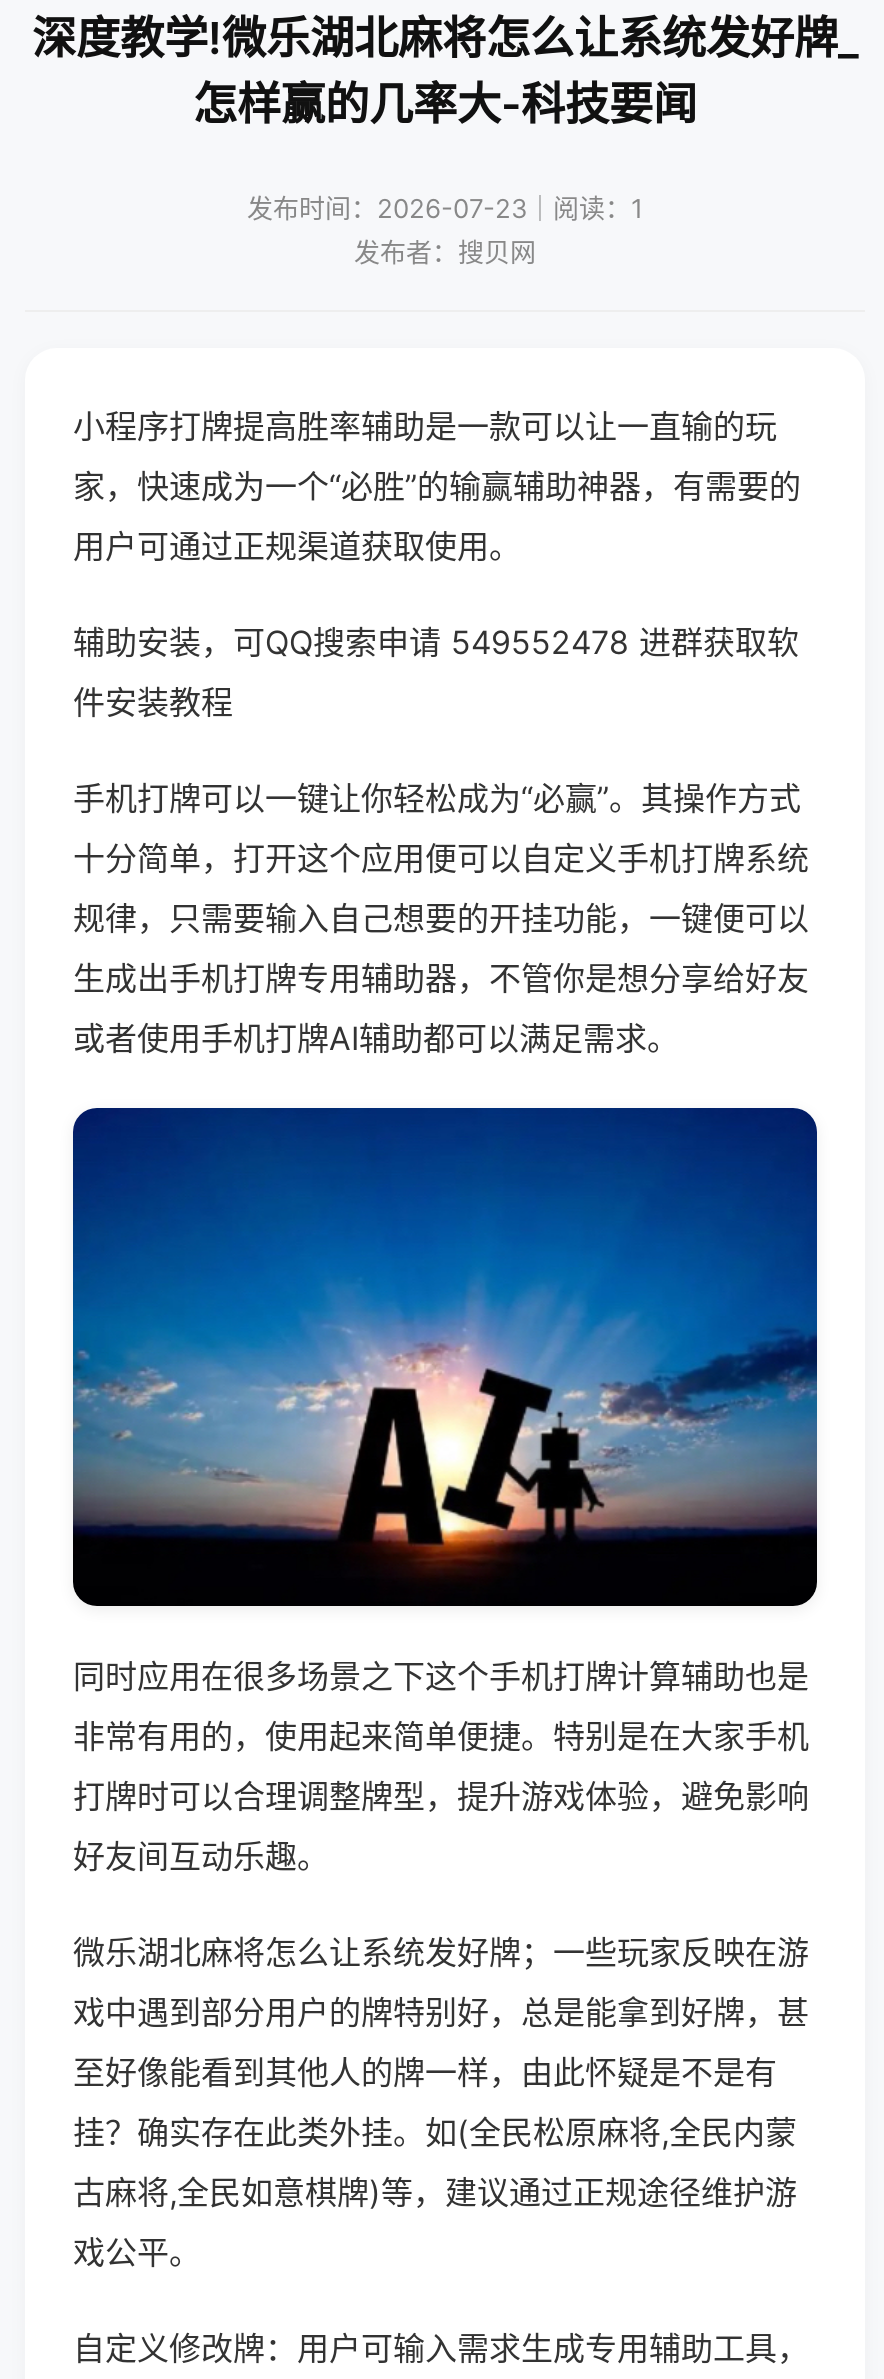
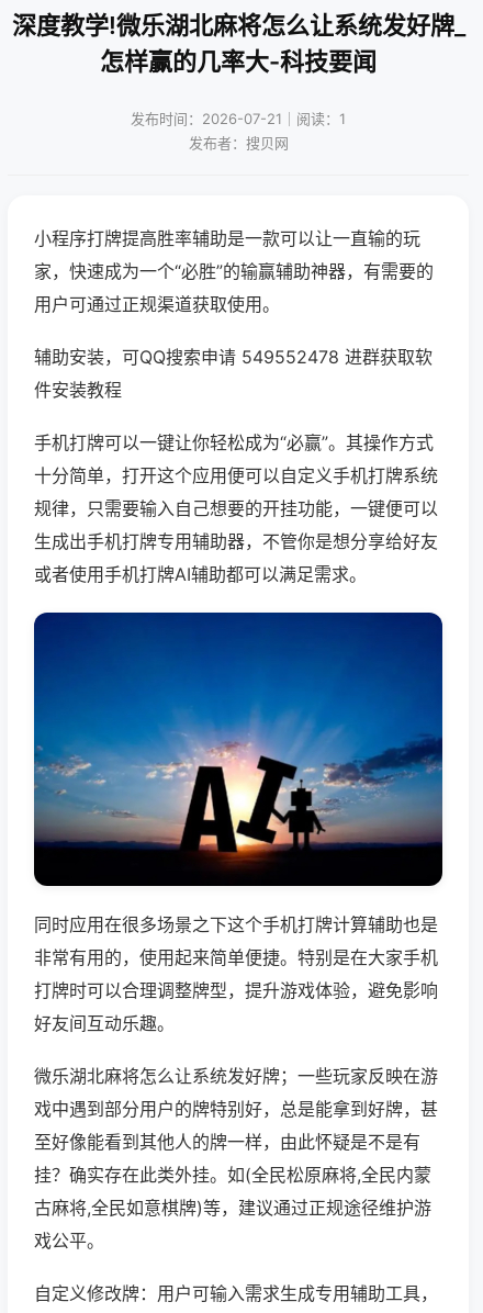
[247,192,643,224] 发布时间：2026-07-23｜阅读：1 -> [131,110,346,127] 发布时间：2026-07-21｜阅读：1

